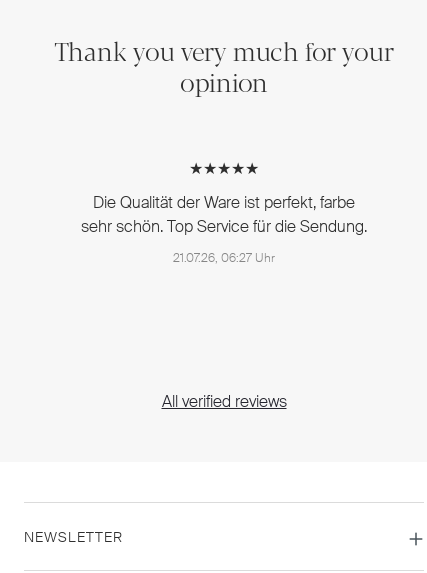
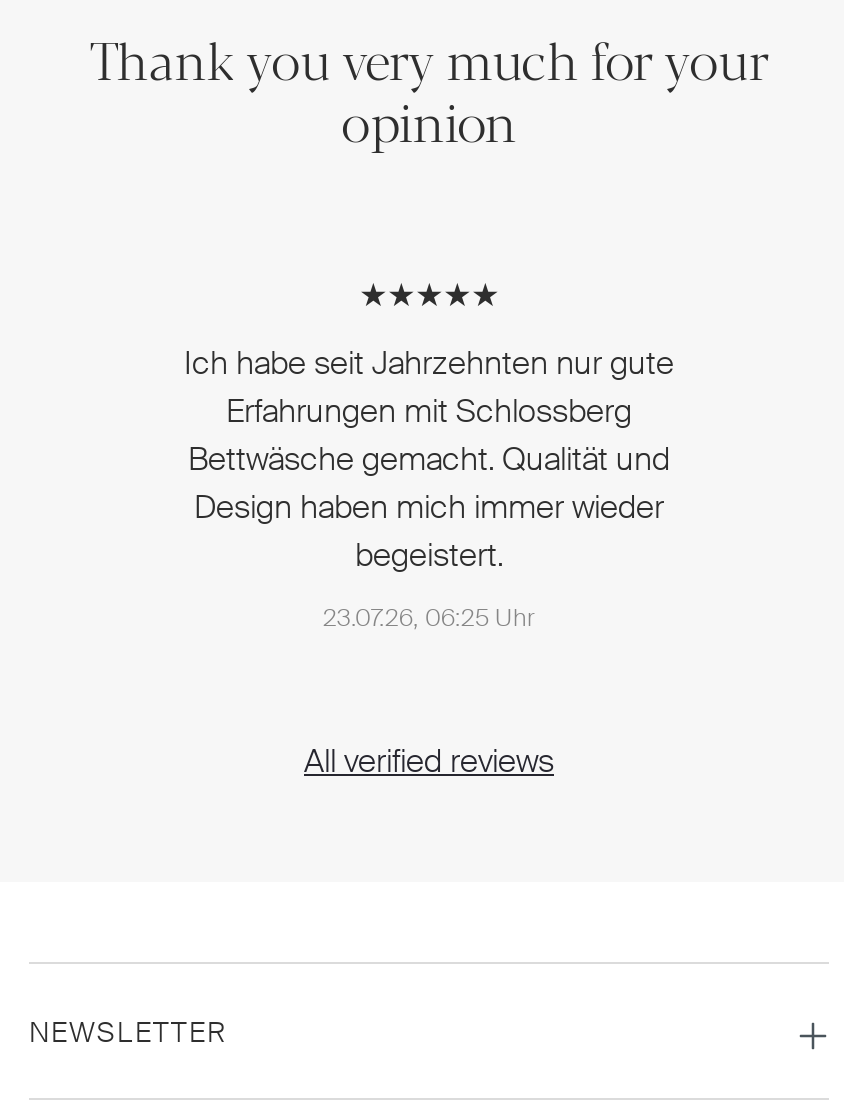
[81,192,367,237] Die Qualität der Ware ist perfekt, farbe | sehr schön. Top Service für die Sendung. -> [184,342,674,576] Ich habe seit Jahrzehnten nur gute | Erfahrungen mit Schlossberg | Bettwäsche gemacht. Qualität und | Design haben mich immer wieder | begeistert.
[173,250,275,266] 21.07.26, 06:27 Uhr -> [323,602,535,634] 23.07.26, 06:25 Uhr

